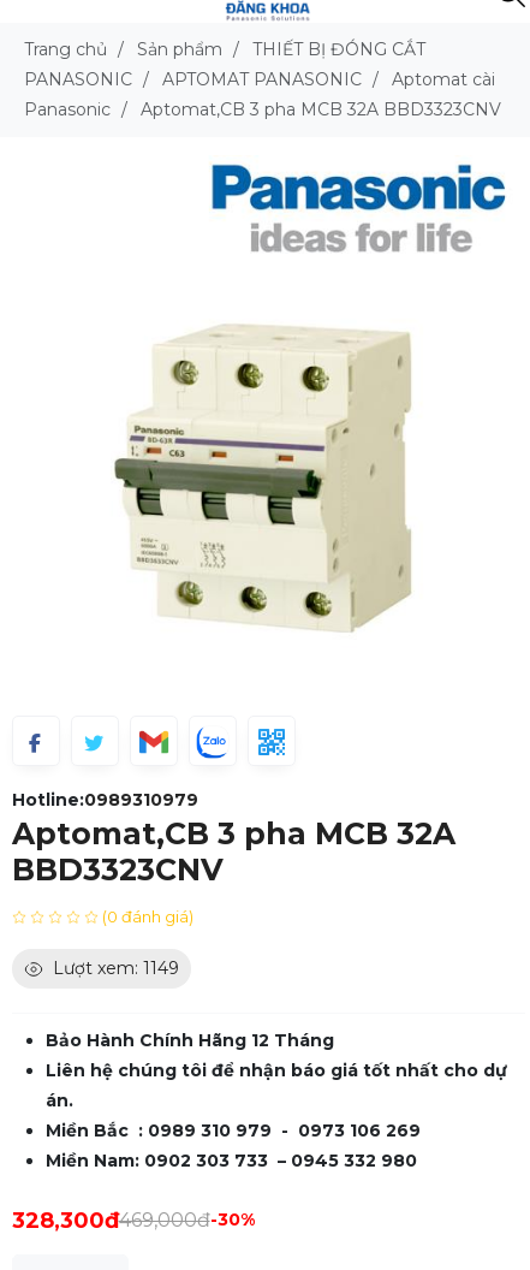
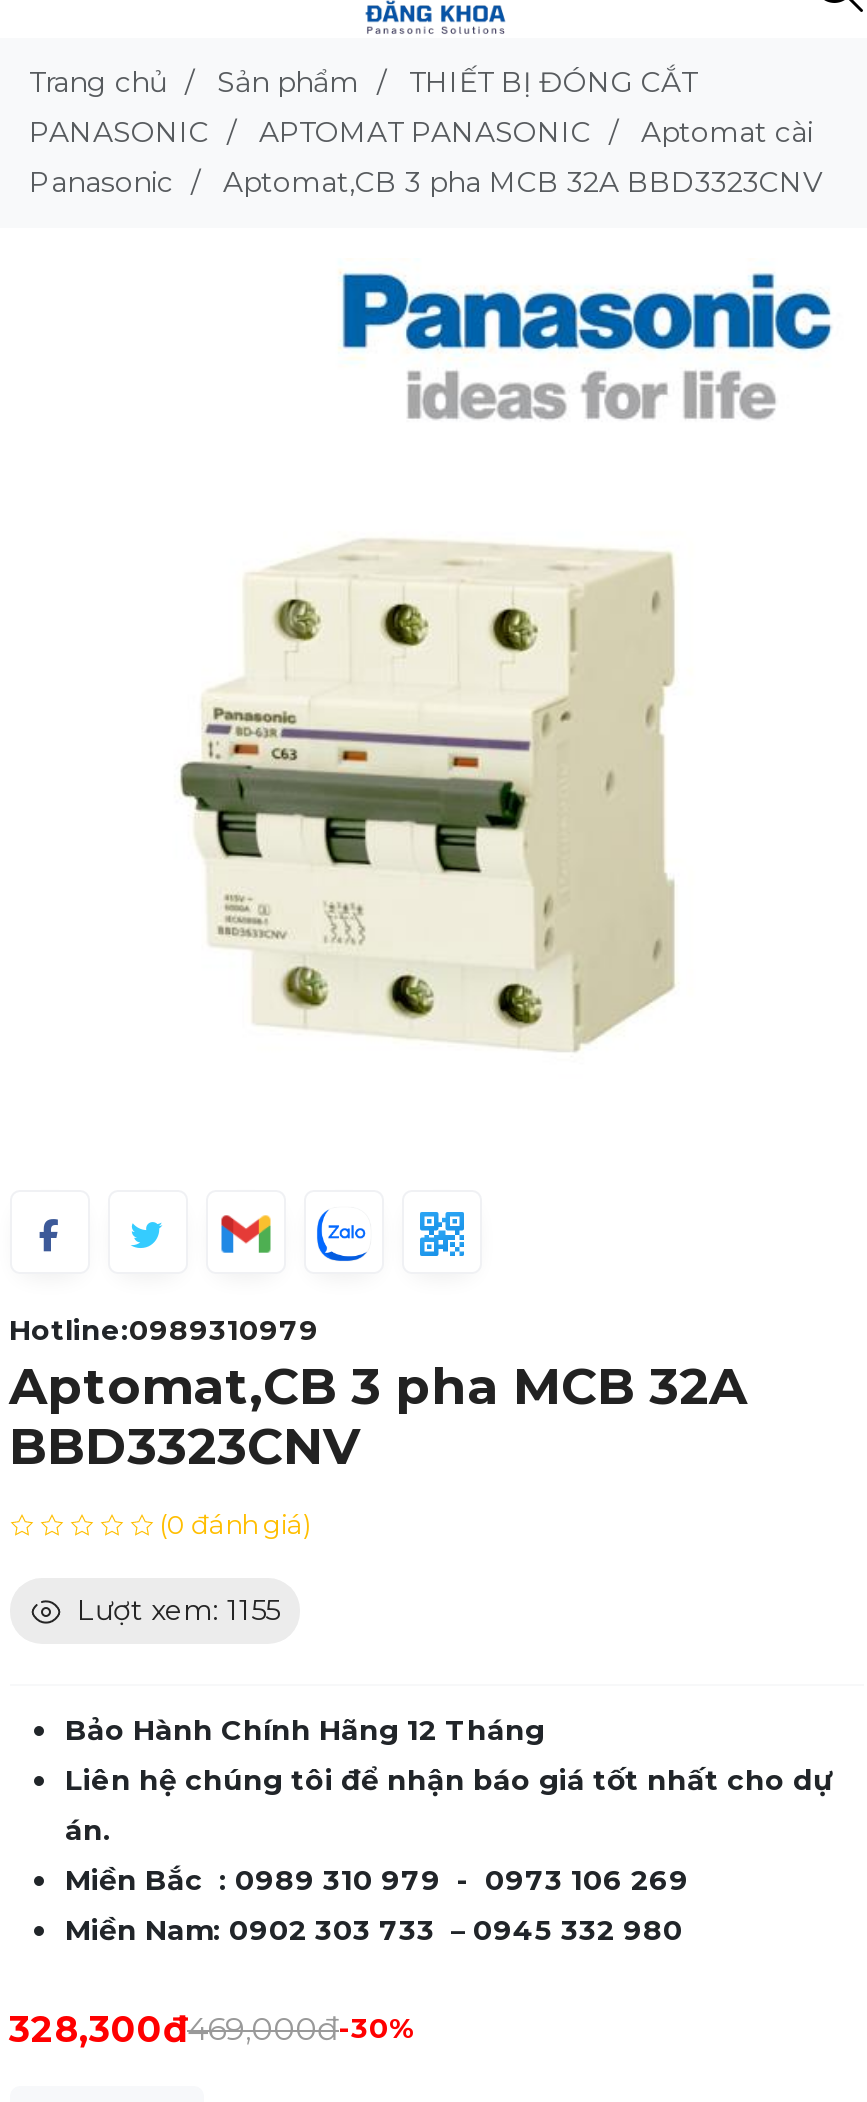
[52,958,178,979] Lượt xem: 1149 -> [77,1593,279,1629] Lượt xem: 1155

